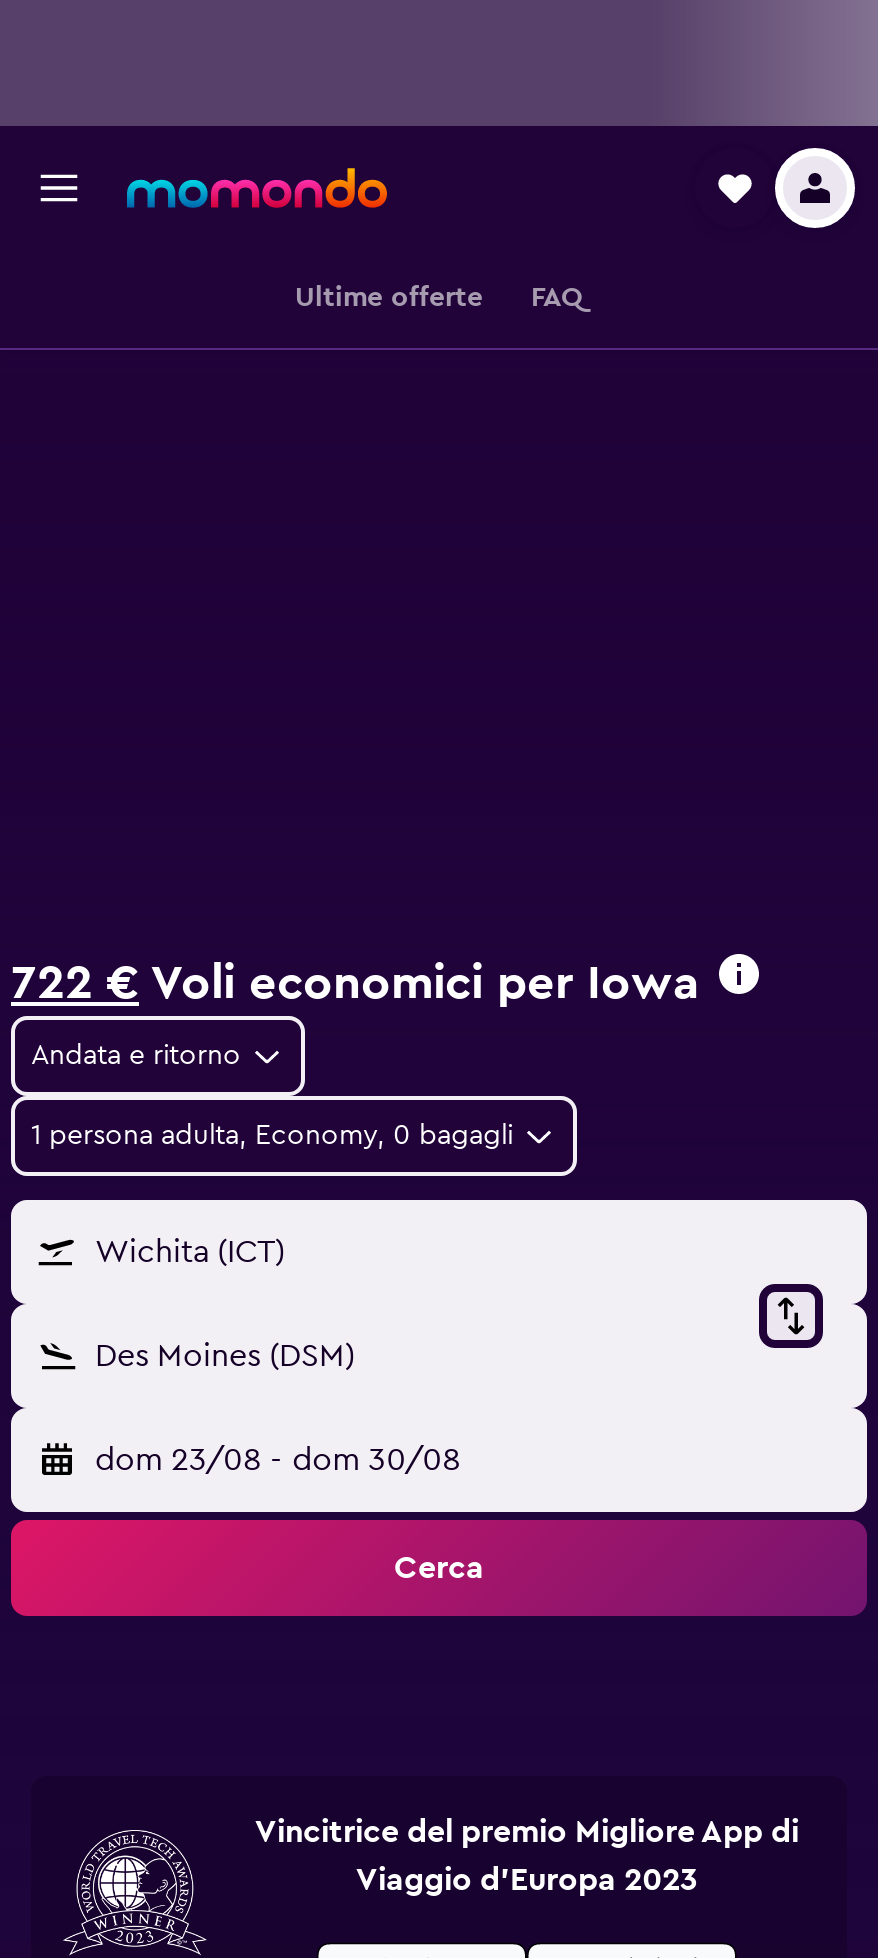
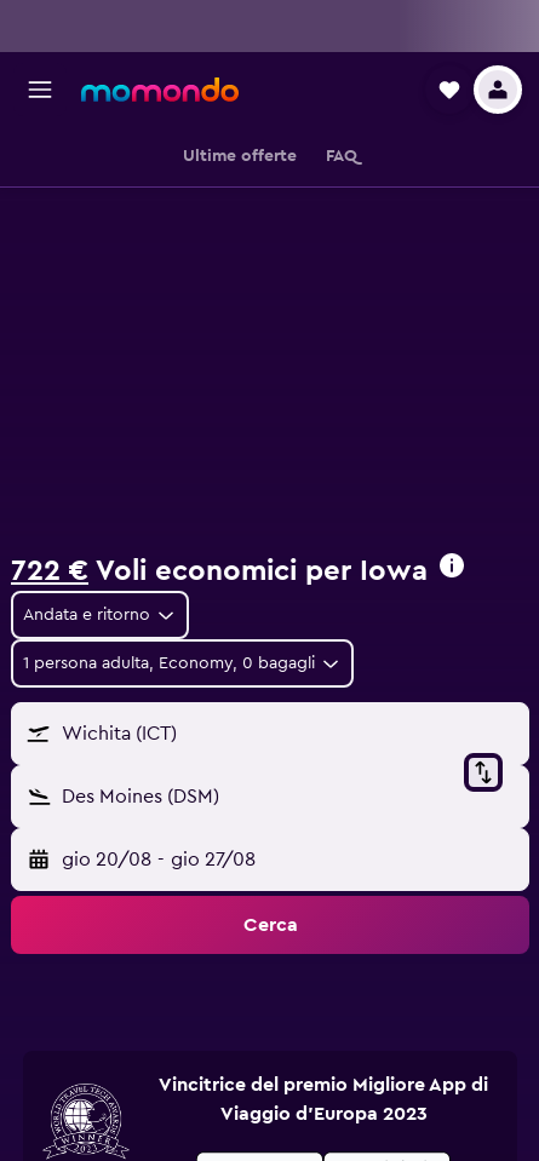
[95,1444,460,1476] dom 23/08 - dom 30/08 -> [62,850,255,869] gio 20/08 - gio 27/08

